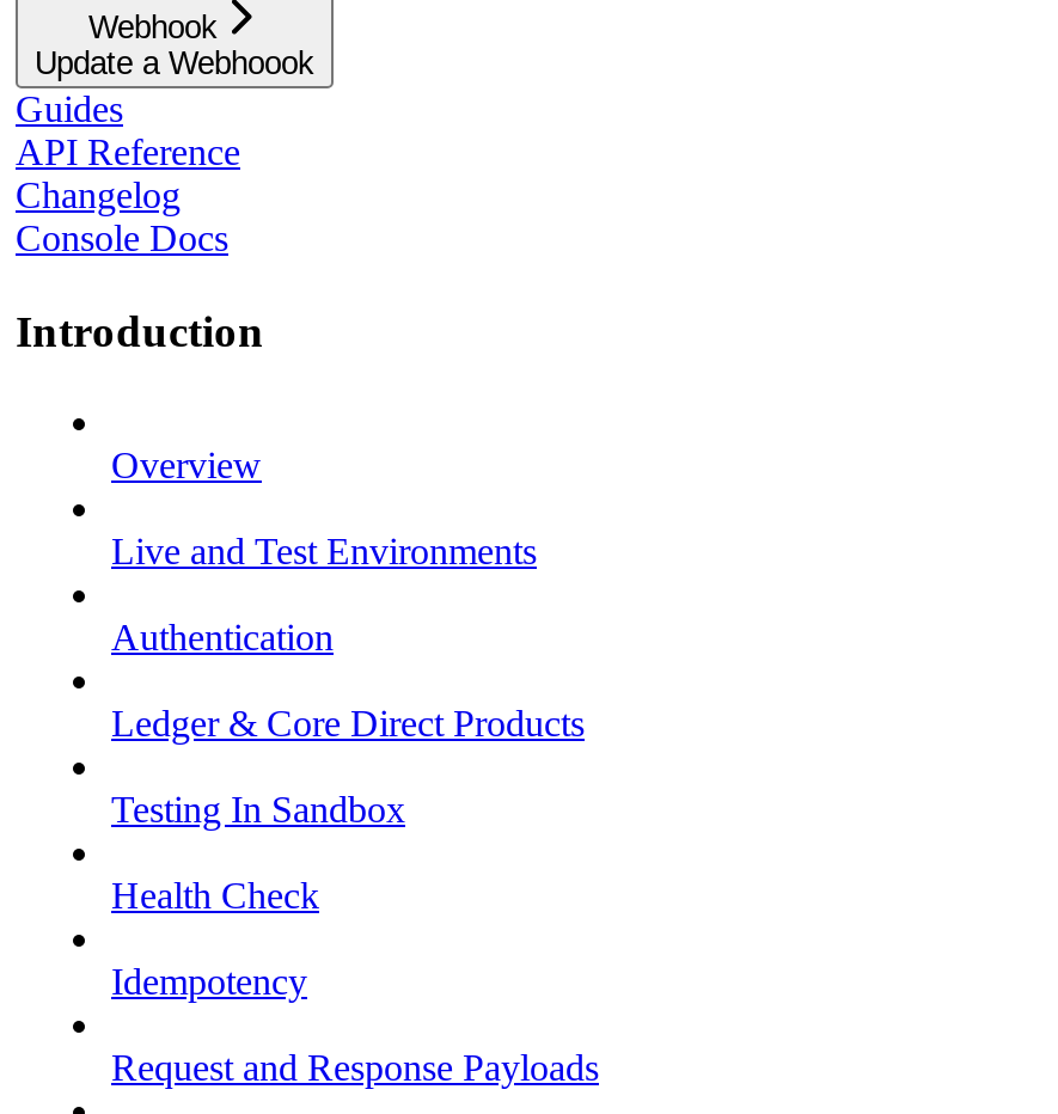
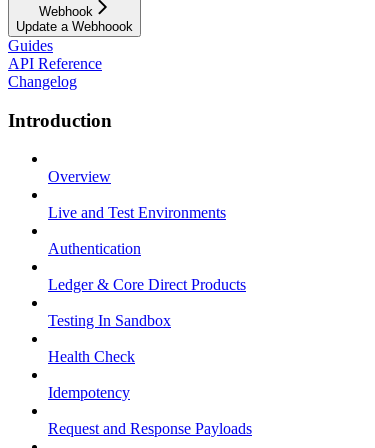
[16,217,228,258] Console Docs -> none

